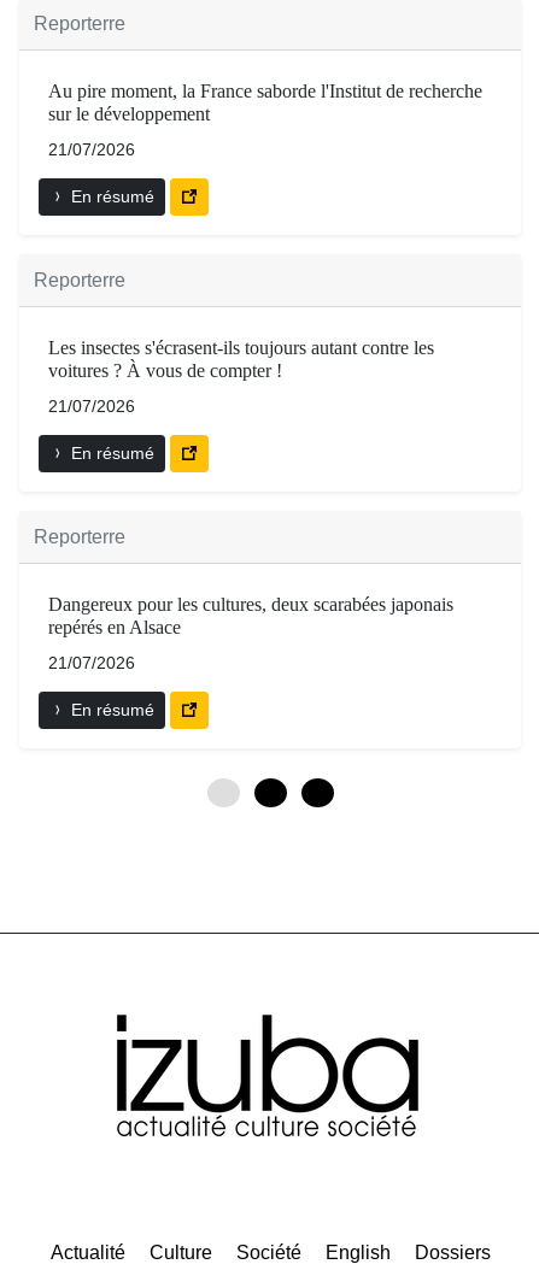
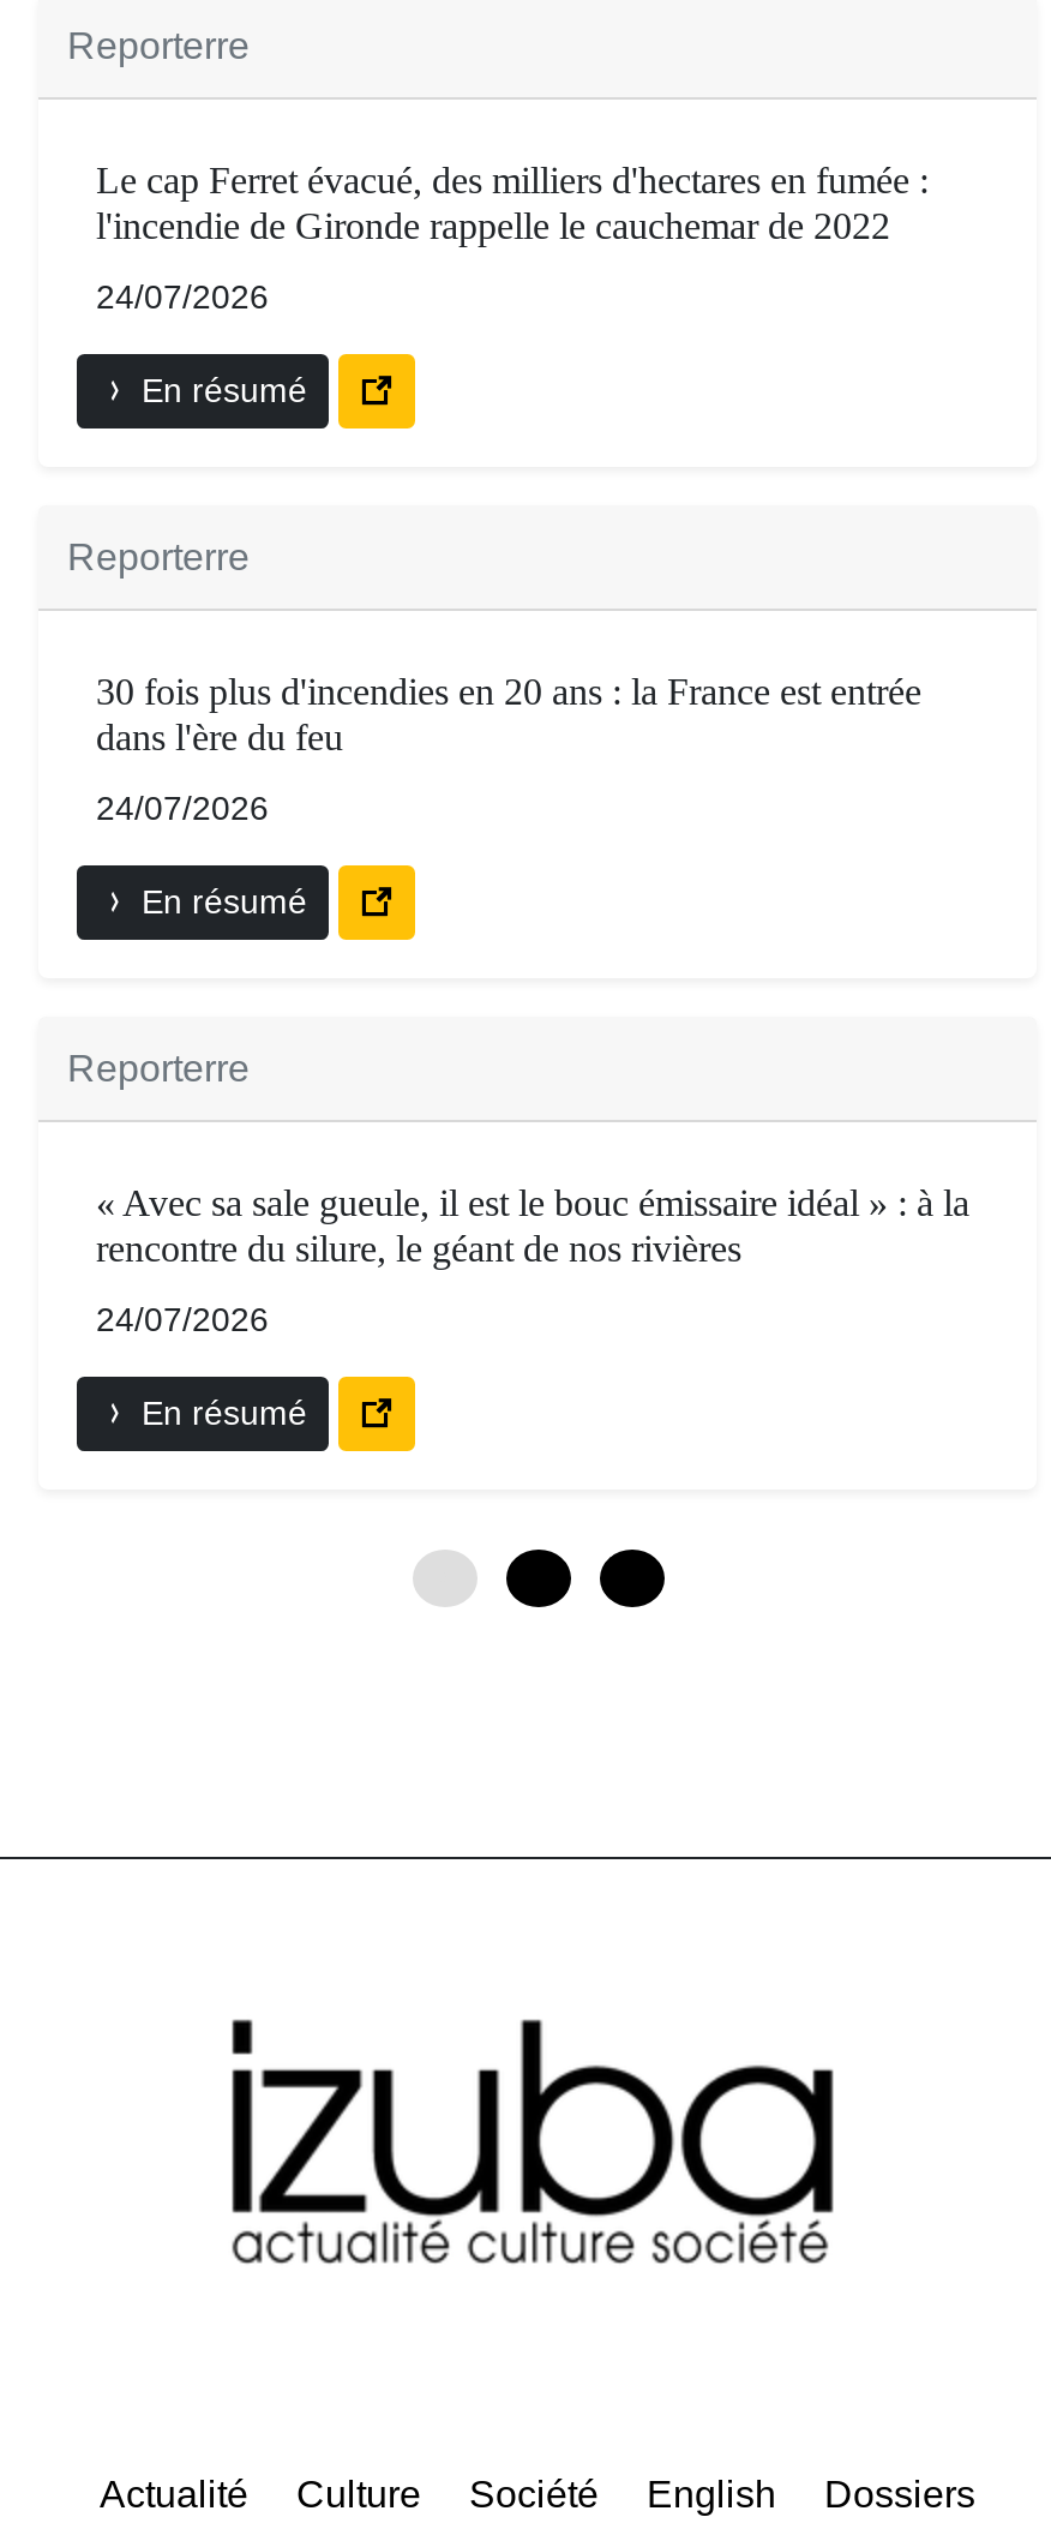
[48,80,482,124] Au pire moment, la France saborde l'Institut de recherche | sur le développement -> [96,159,929,246] Le cap Ferret évacué, des milliers d'hectares en fumée : | l'incendie de Gironde rappelle le cauchemar de 2022
[48,140,135,159] 21/07/2026 -> [96,277,269,315] 24/07/2026
[48,337,434,381] Les insectes s'écrasent-ils toujours autant contre les | voitures ? À vous de compter ! -> [96,670,921,757] 30 fois plus d'incendies en 20 ans : la France est entrée | dans l'ère du feu
[48,396,135,415] 21/07/2026 -> [96,788,269,827] 24/07/2026
[48,594,453,637] Dangereux pour les cultures, deux scarabées japonais | repérés en Alsace -> [96,1182,969,1268] « Avec sa sale gueule, il est le bouc émissaire idéal » : à la | rencontre du silure, le géant de nos rivières
[48,653,135,672] 21/07/2026 -> [96,1299,269,1338] 24/07/2026

